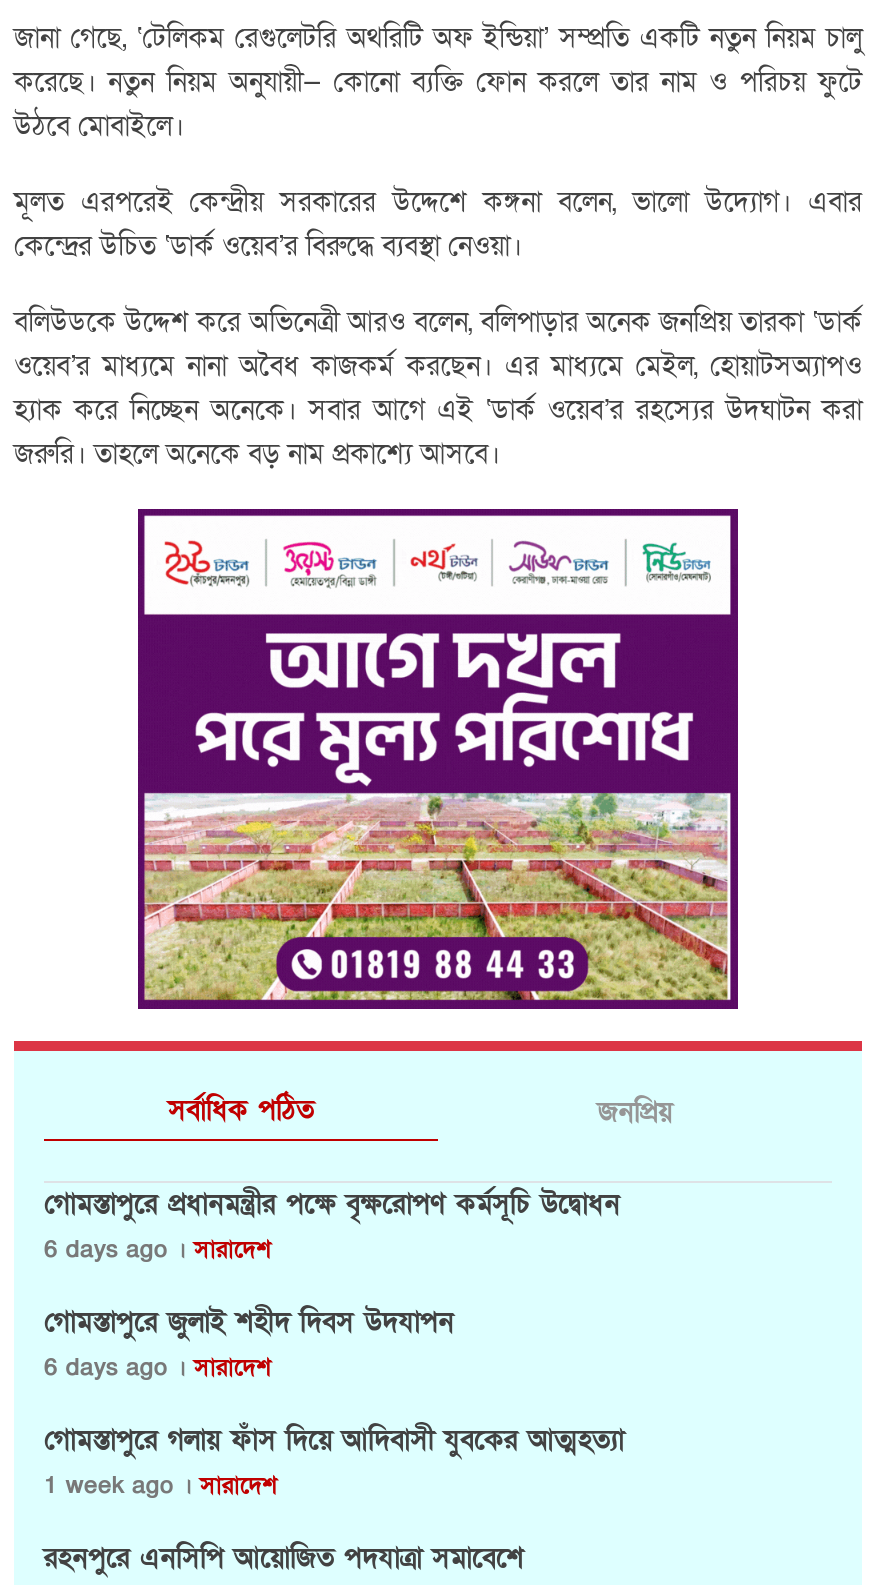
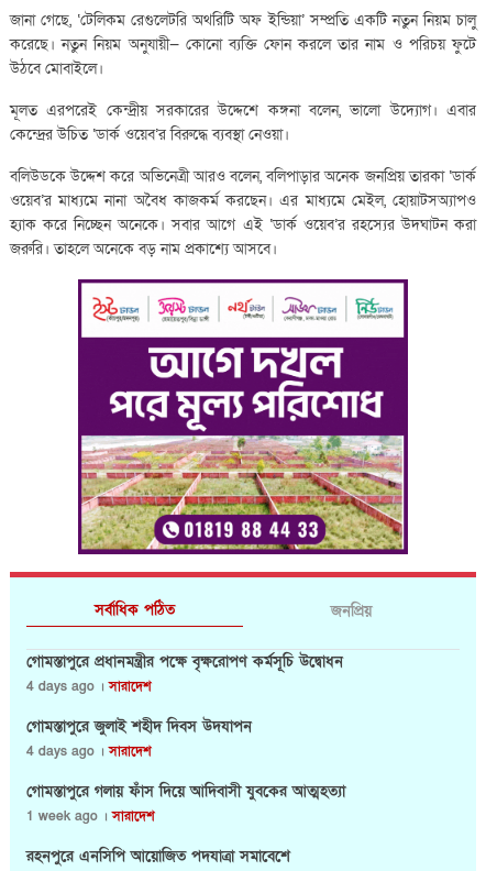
[44,1233,272,1265] 6 days ago । সারাদেশ -> [26,678,152,695] 4 days ago । সারাদেশ
[44,1351,272,1383] 6 days ago । সারাদেশ -> [26,742,152,760] 4 days ago । সারাদেশ

